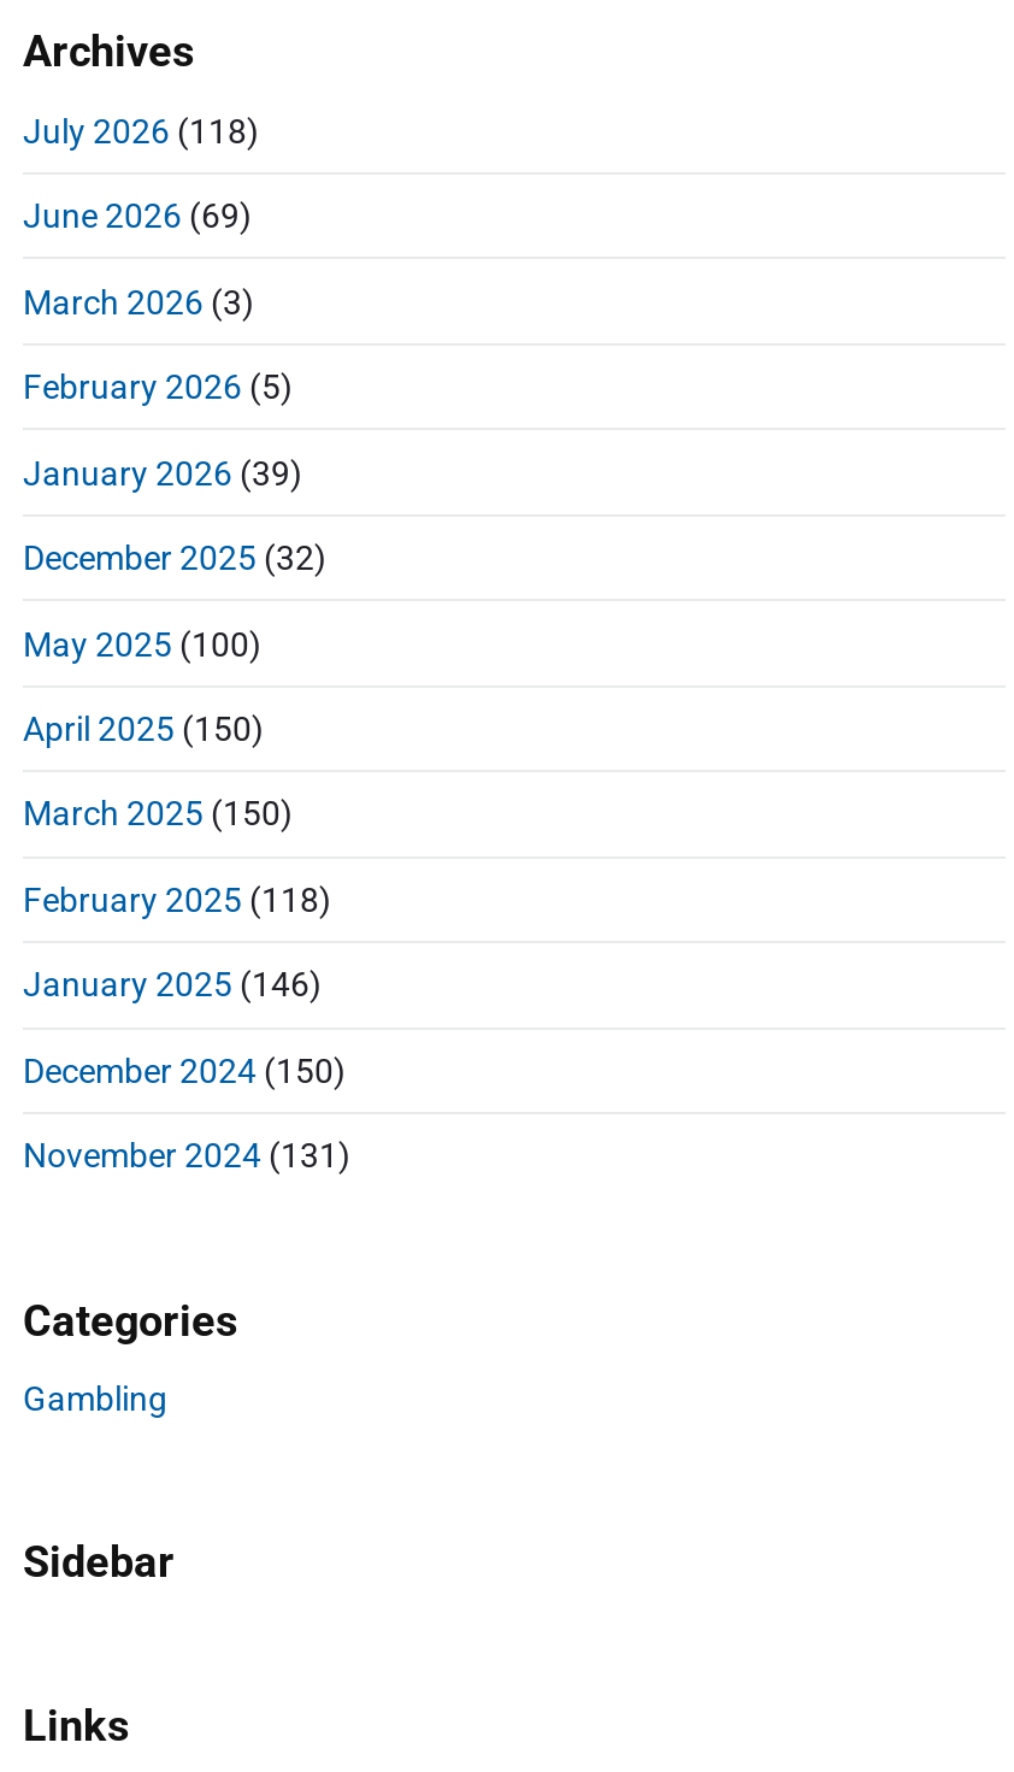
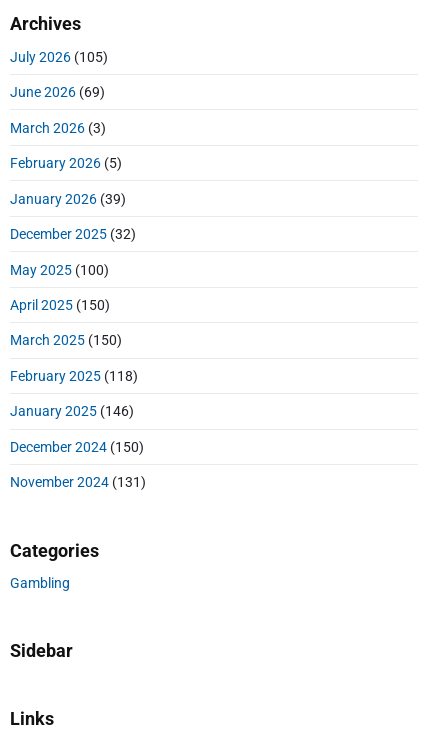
[23,111,259,150] July 2026 (118) -> [10,49,108,65] July 2026 (105)

